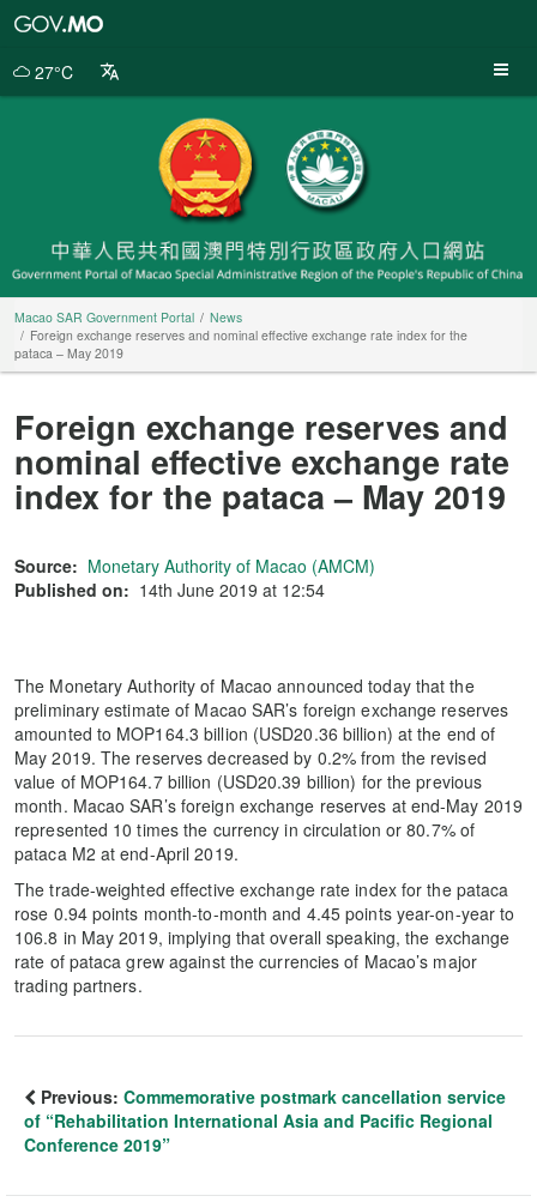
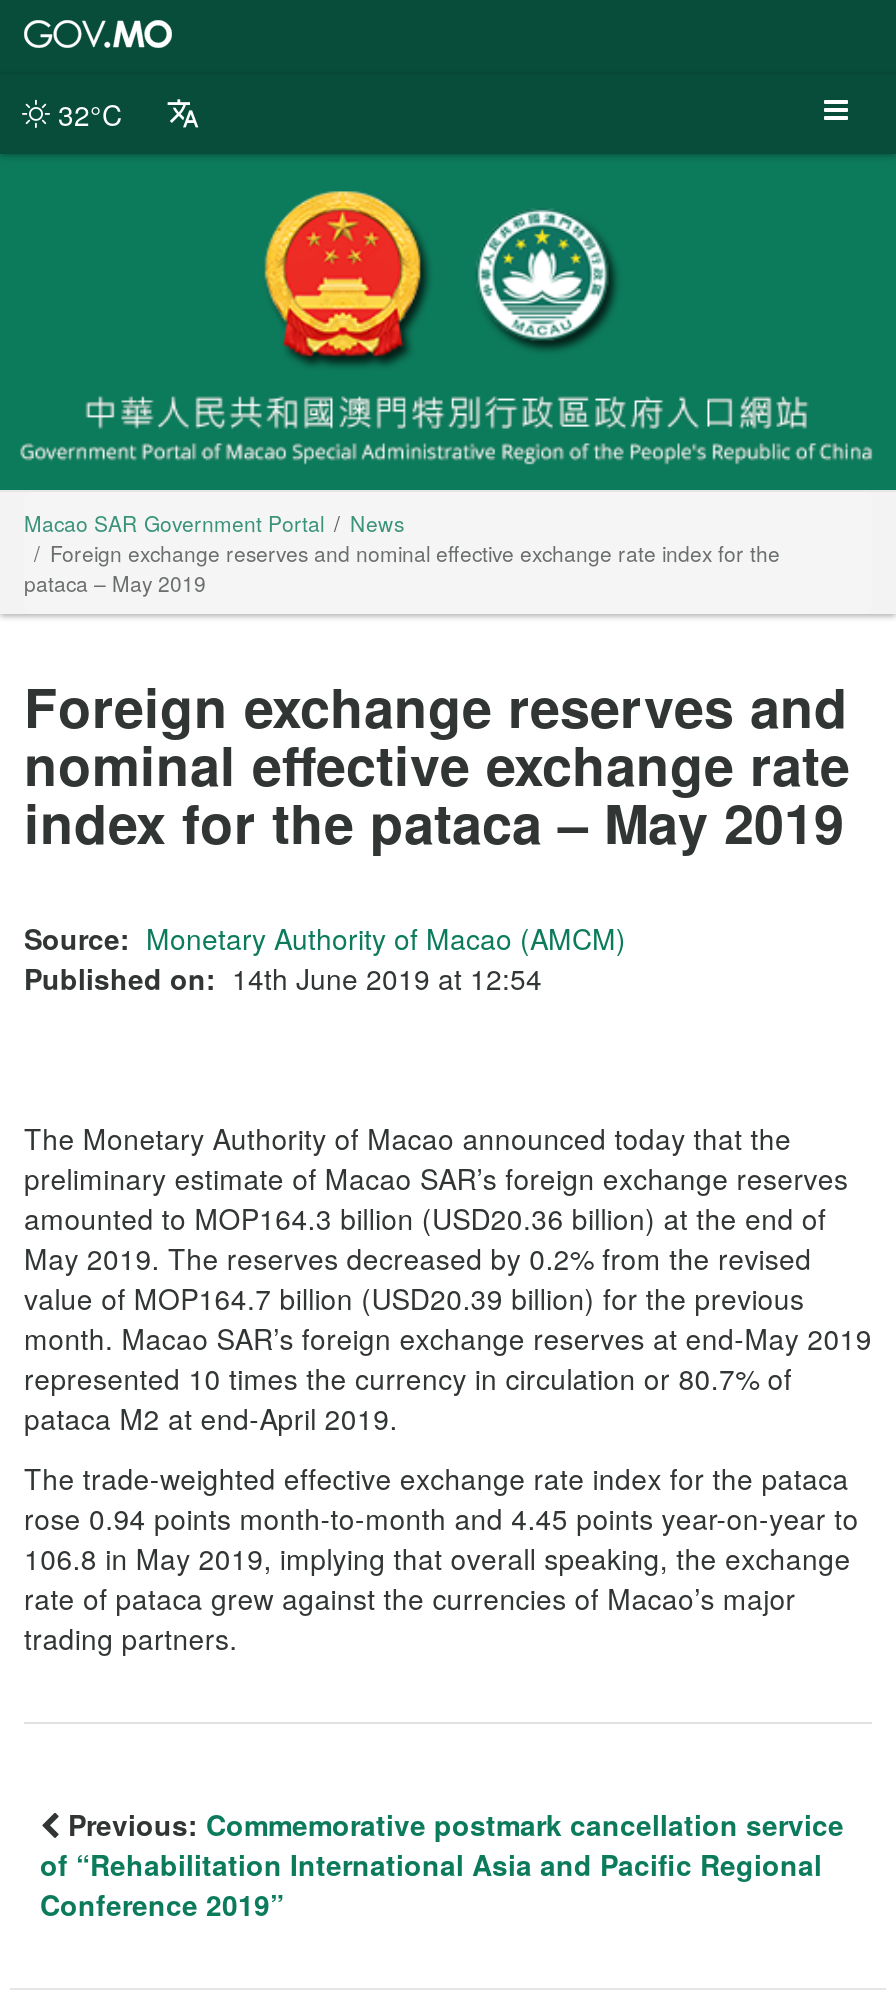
[35,60,73,84] 27°C -> [58,94,122,134] 32°C

